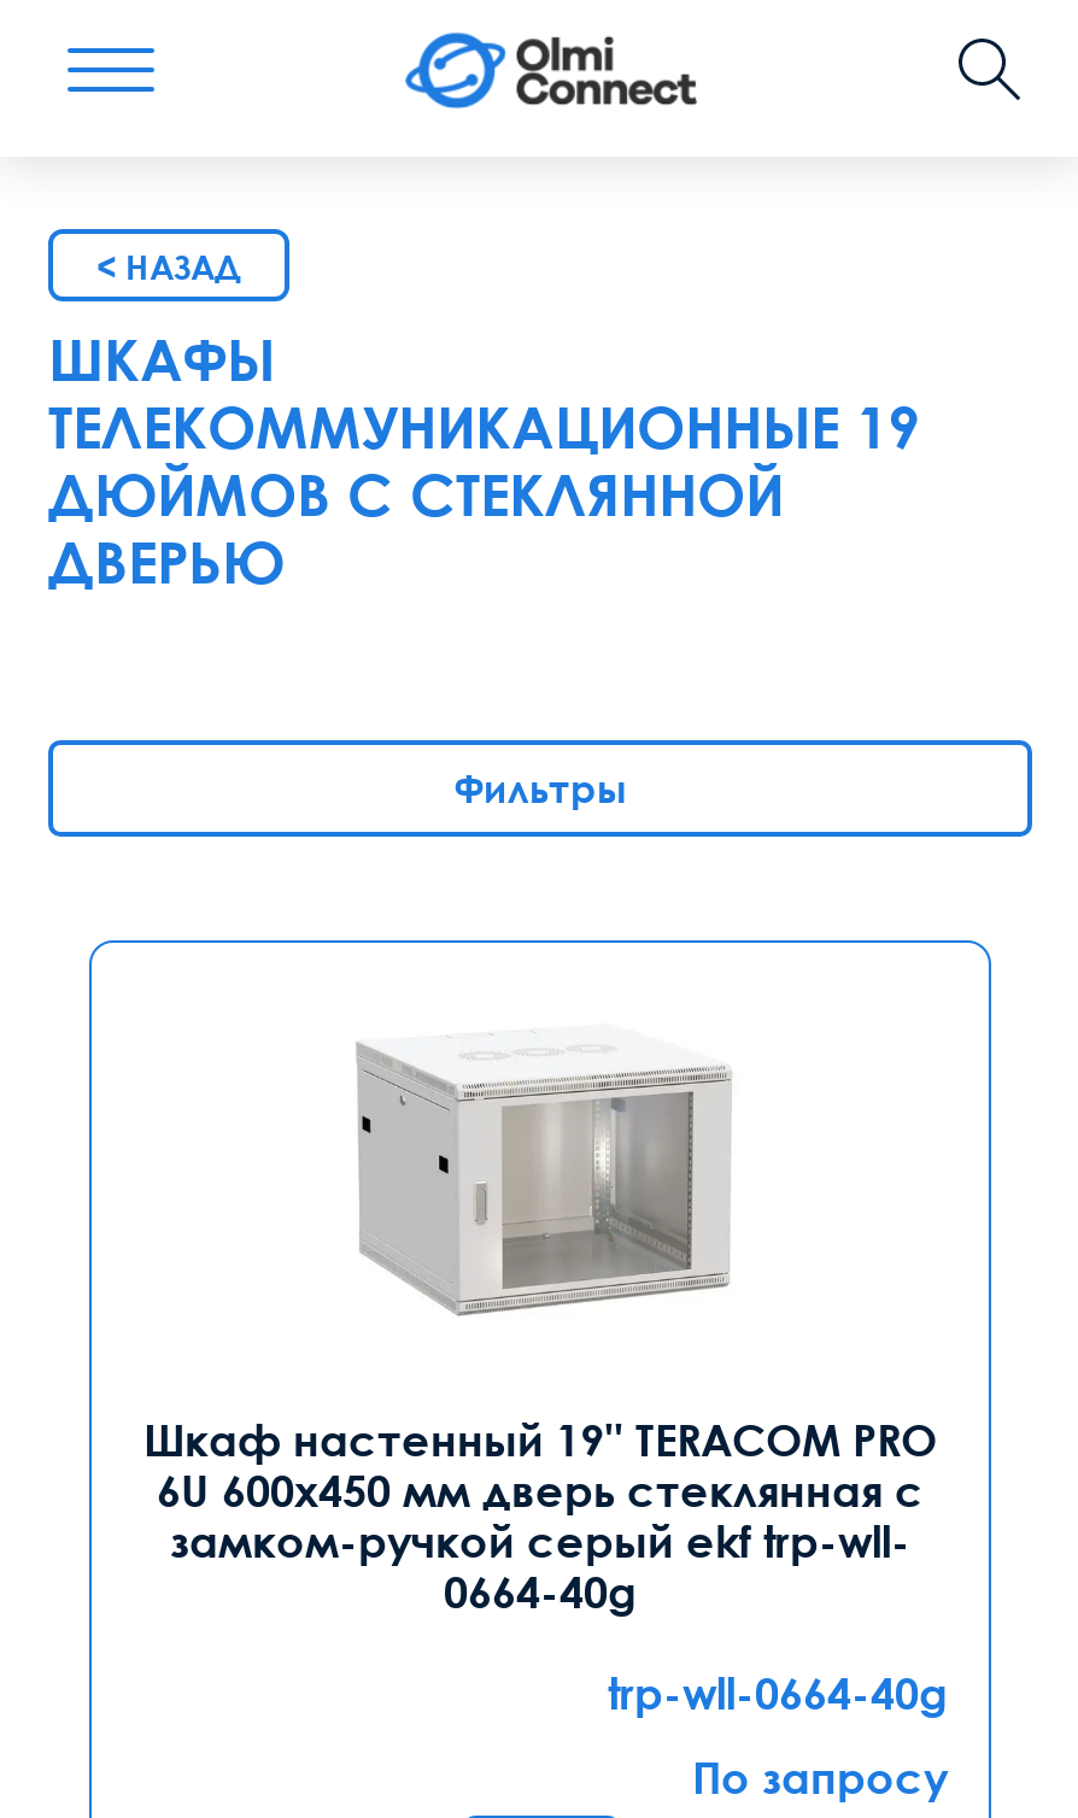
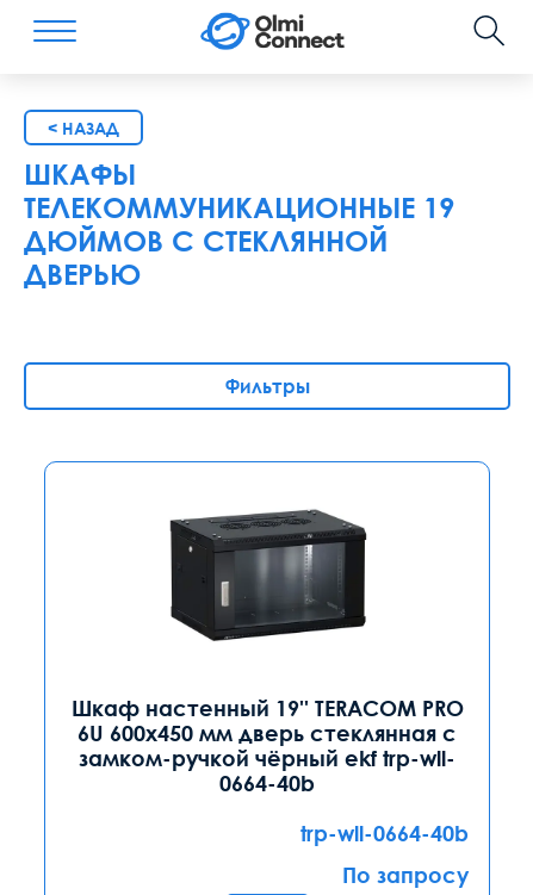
[342,1039,743,1319] [image] -> [169,509,367,646] [image]
[170,1514,910,1618] замком-ручкой серый ekf trp-wll- | 0664-40g -> [79,745,455,796] замком-ручкой чёрный ekf trp-wll- | 0664-40b
[608,1666,948,1719] trp-wll-0664-40g -> [300,820,469,846] trp-wll-0664-40b

